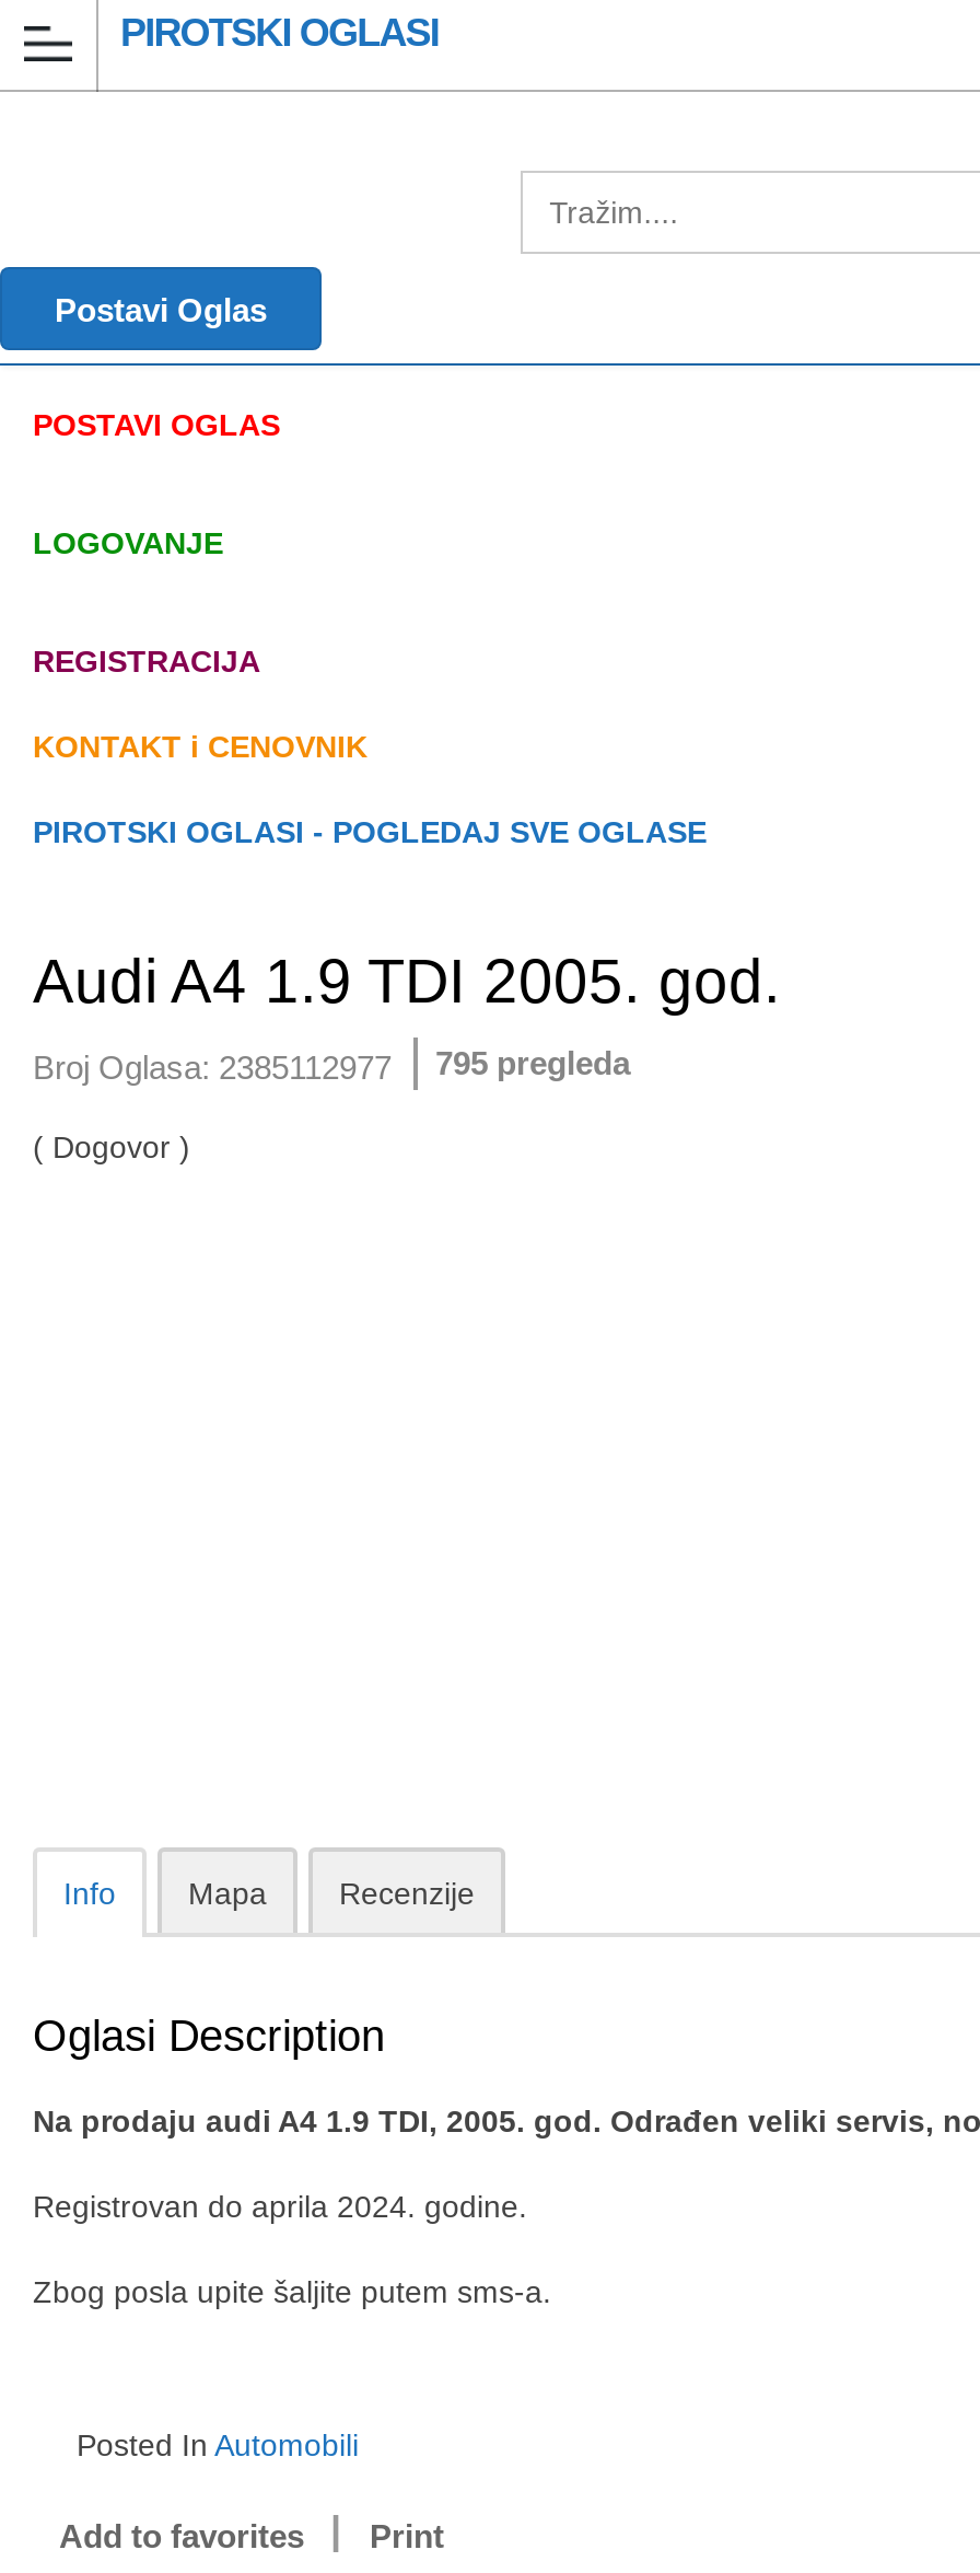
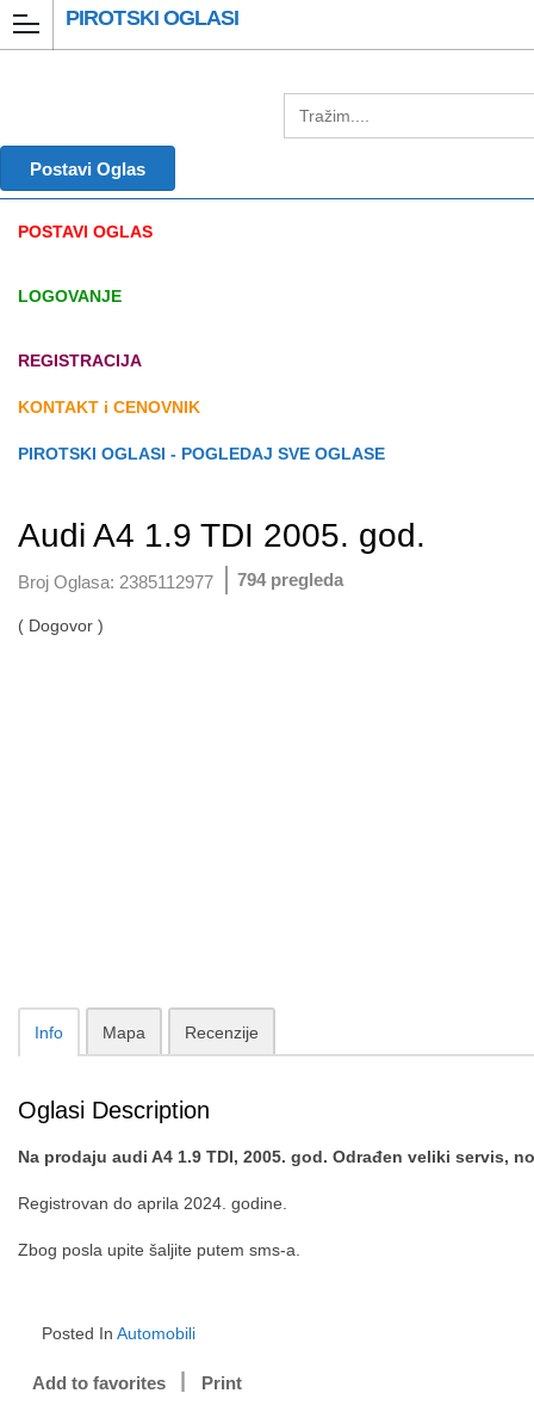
[33,1044,630,1086] Broj Oglasa: 2385112977 795 pregleda -> [18,569,343,592] Broj Oglasa: 2385112977 794 pregleda

